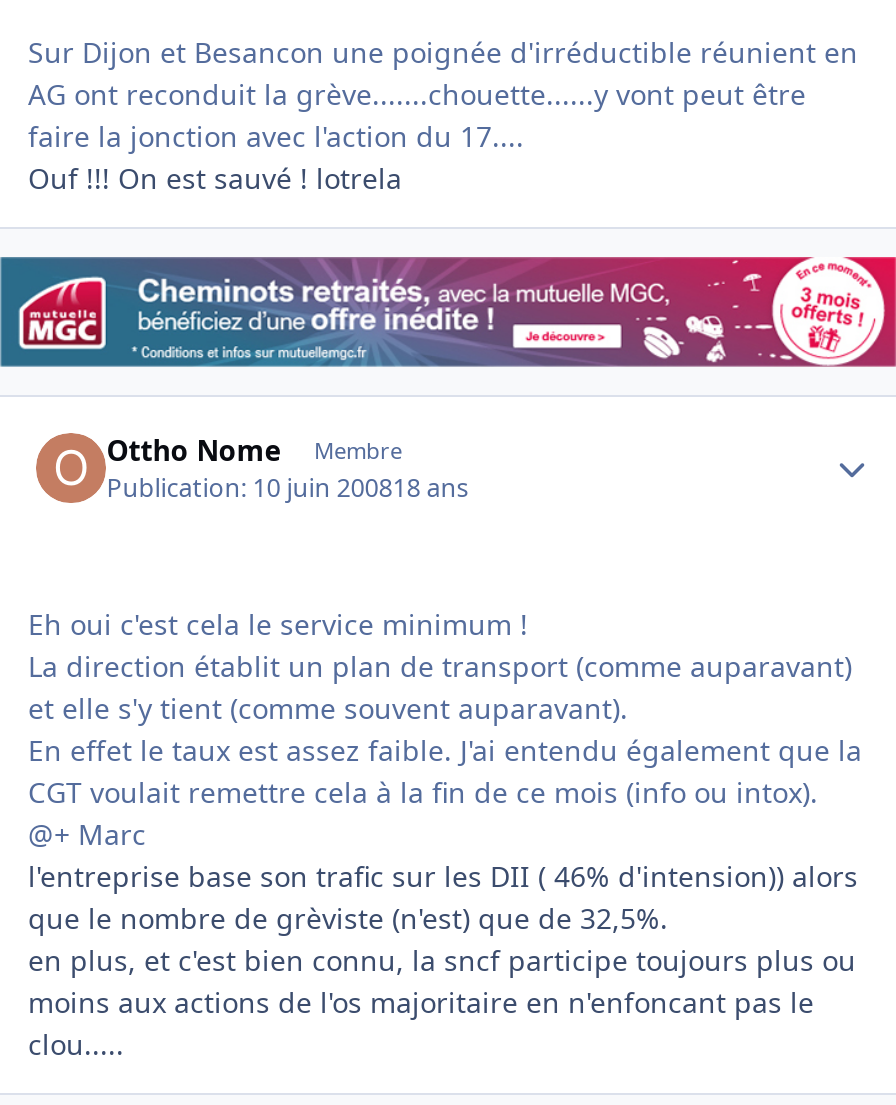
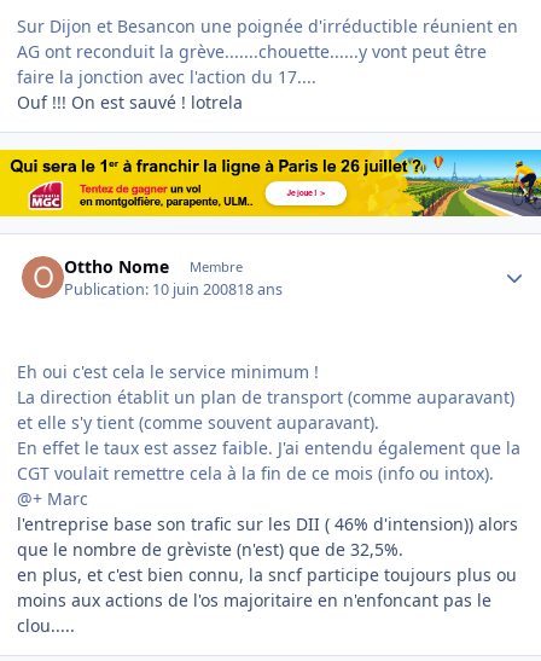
[6,255,890,369] [image] -> [4,149,537,218] [image]

